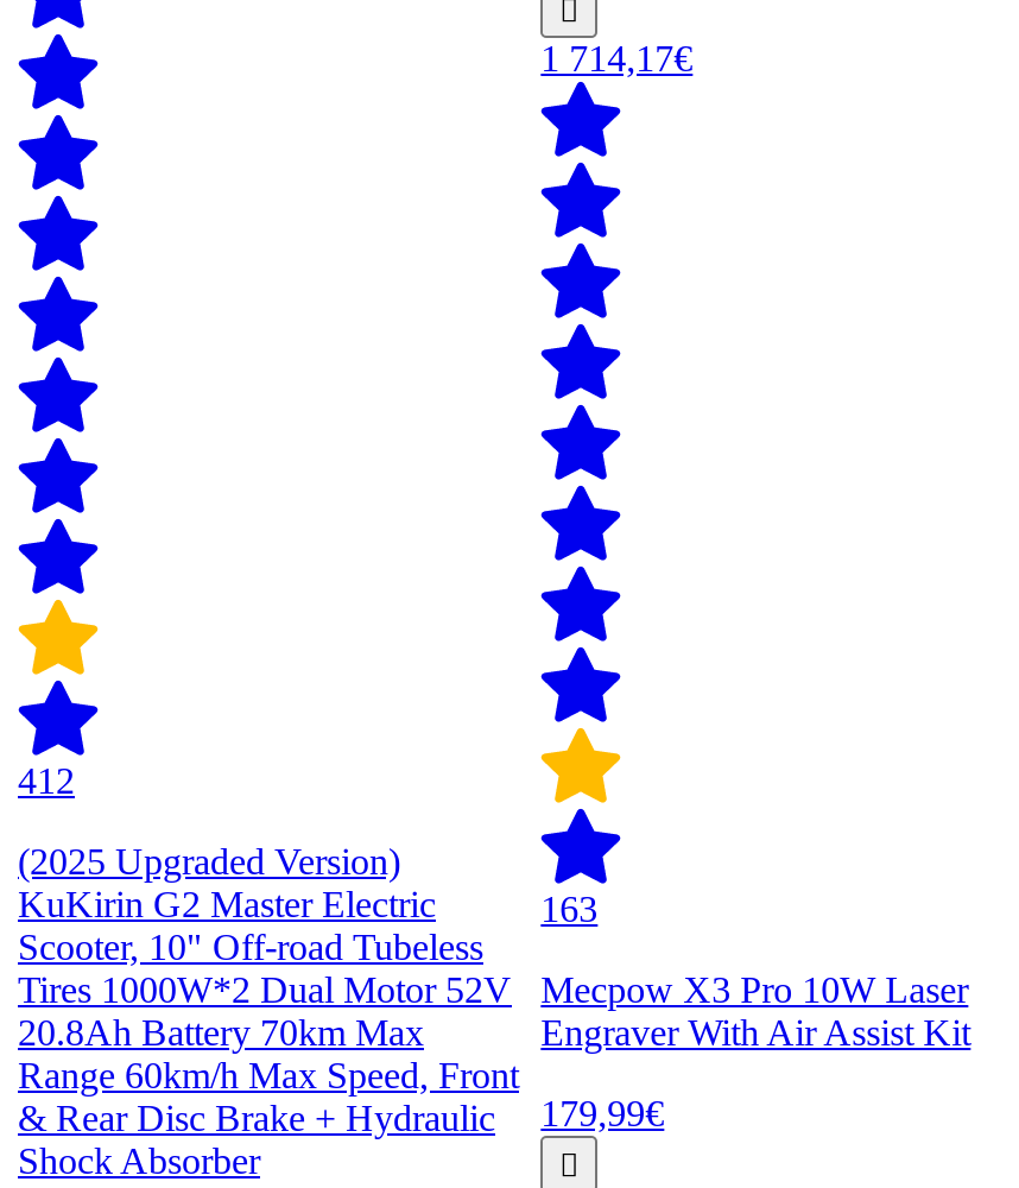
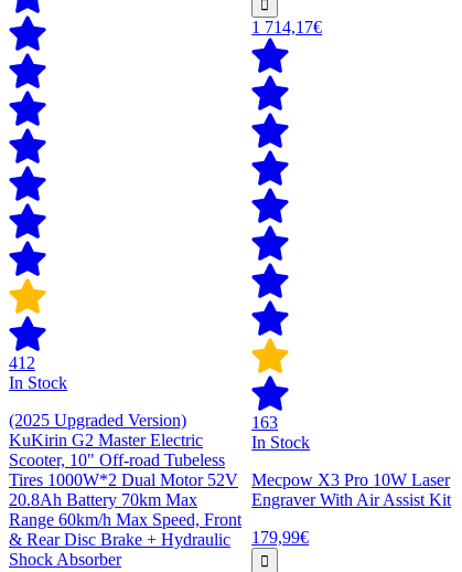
none -> [9,373,67,392] In Stock
none -> [252,433,310,452] In Stock

